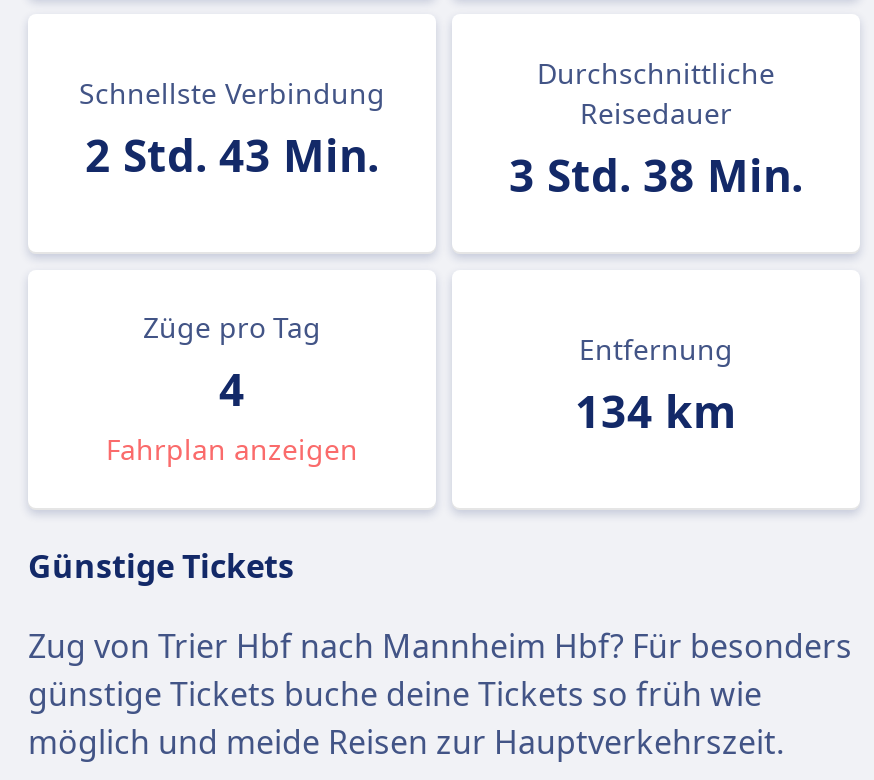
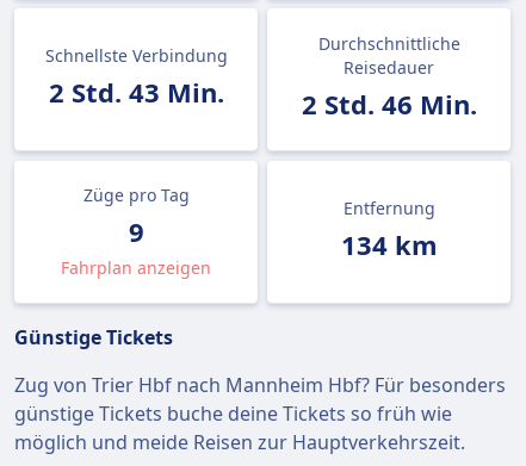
[509,144,803,204] 3 Std. 38 Min. -> [301,86,477,122] 2 Std. 46 Min.
[219,358,245,418] 4 -> [128,213,144,249] 9

